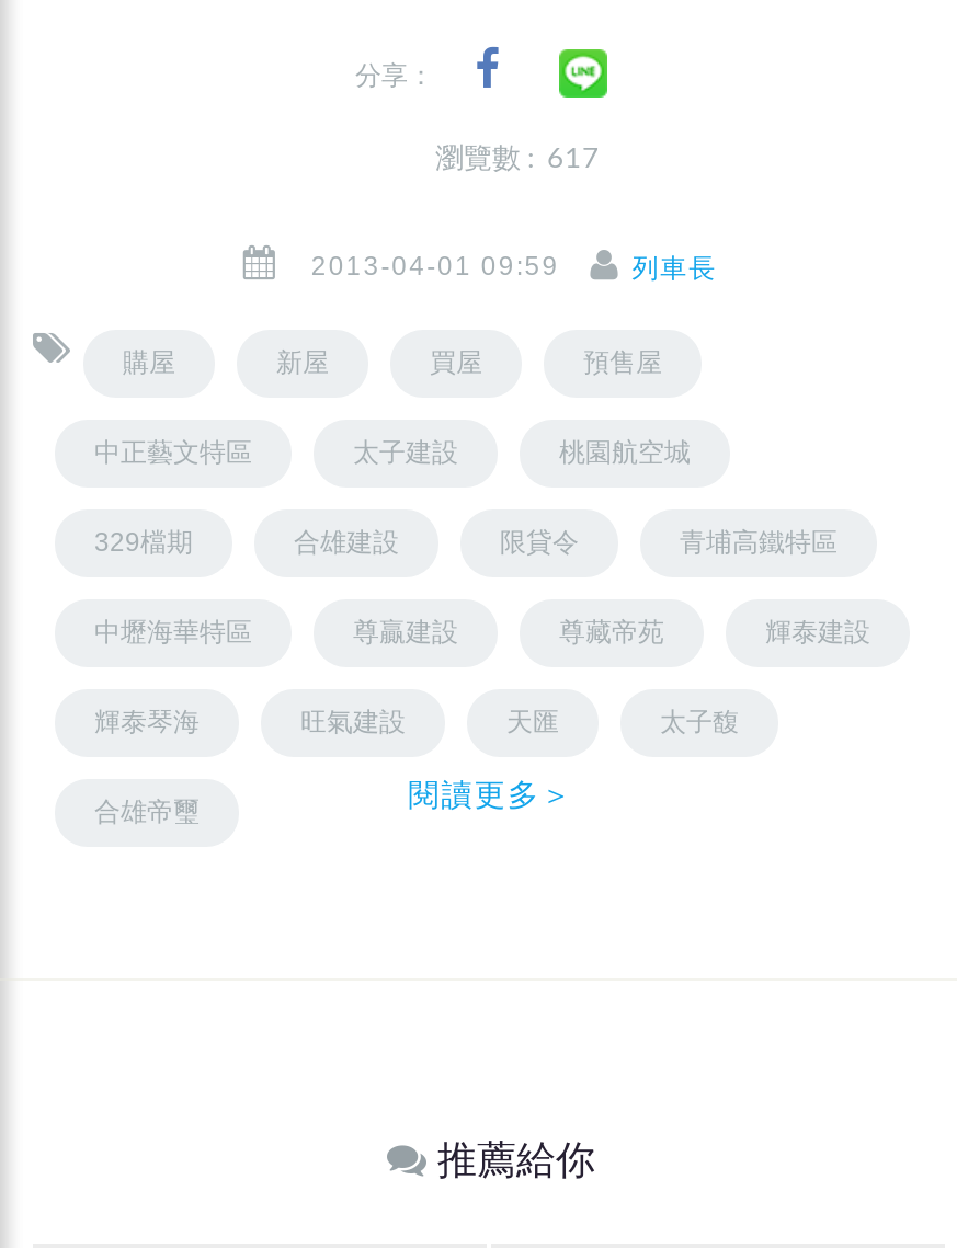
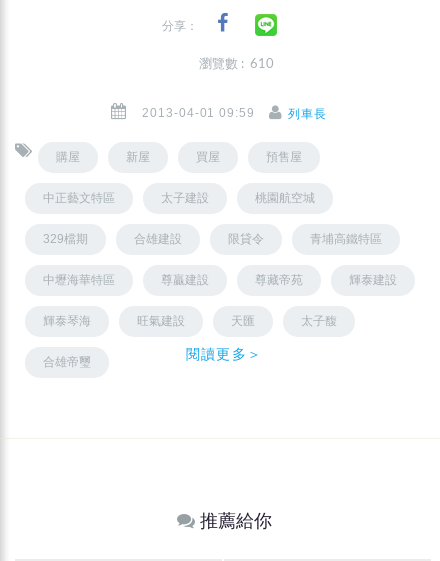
[435,146,600,174] 瀏覽數 : 617 -> [198,58,273,71] 瀏覽數 : 610

